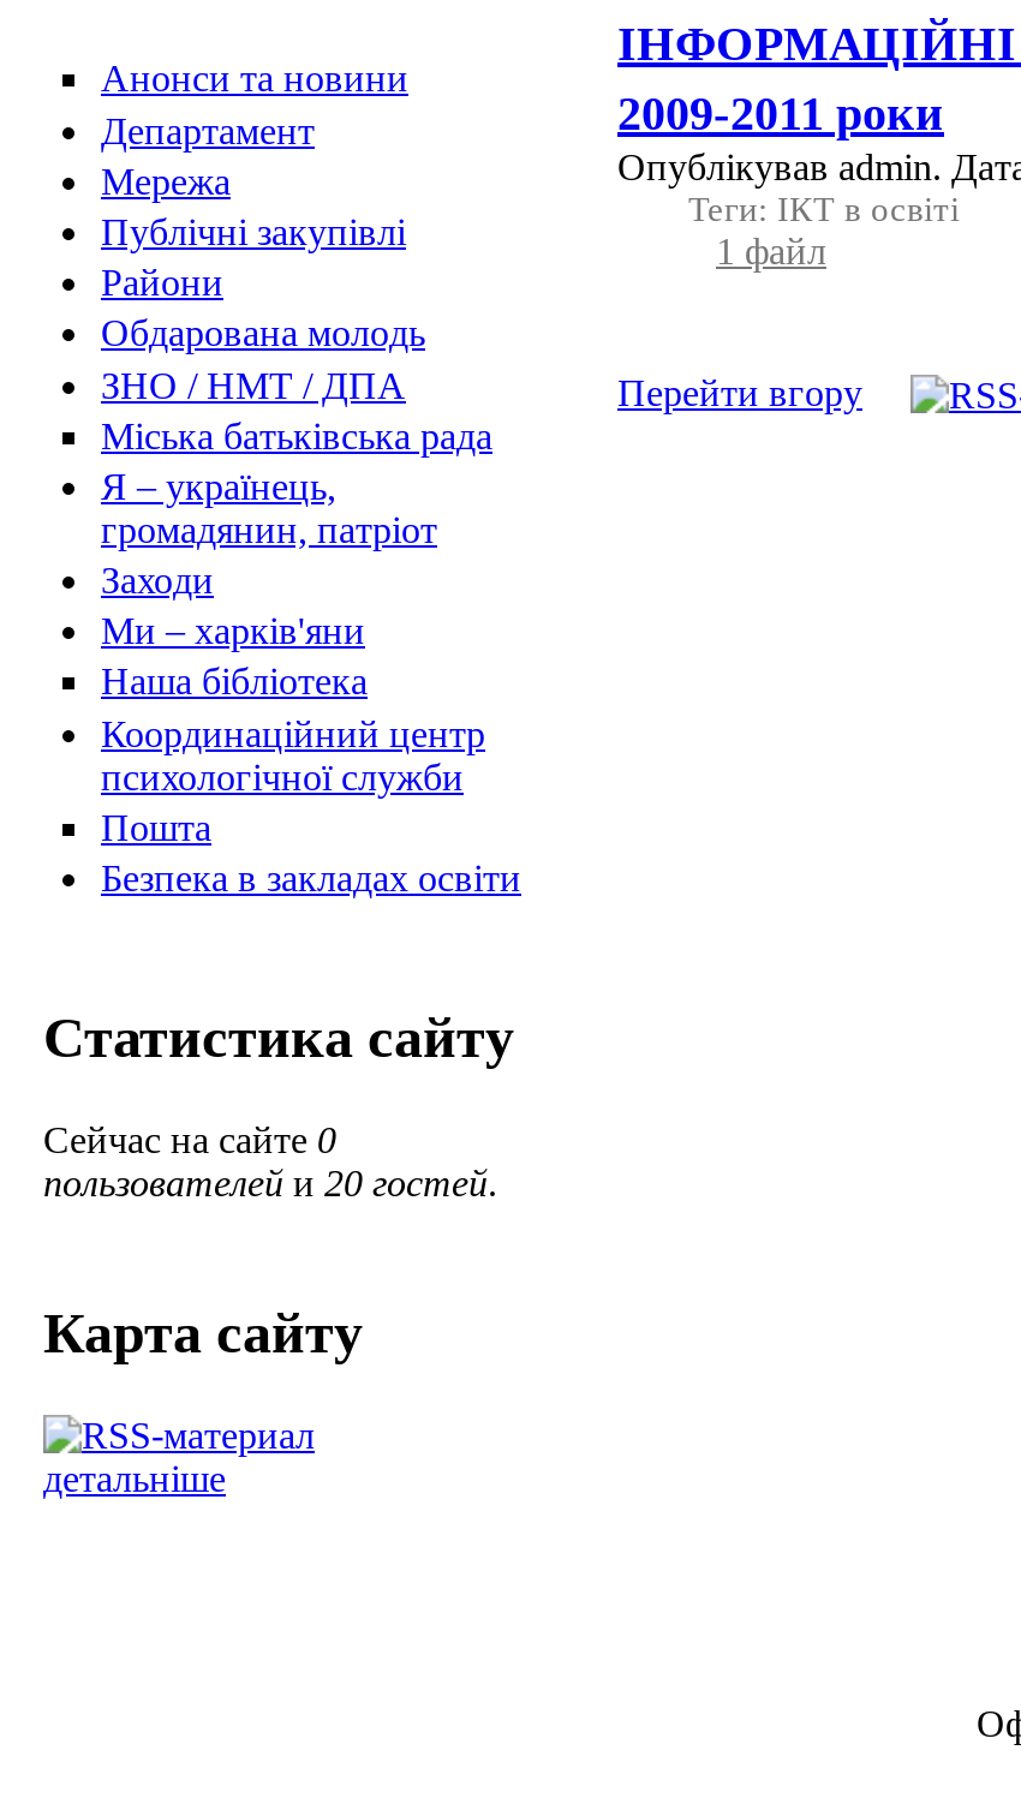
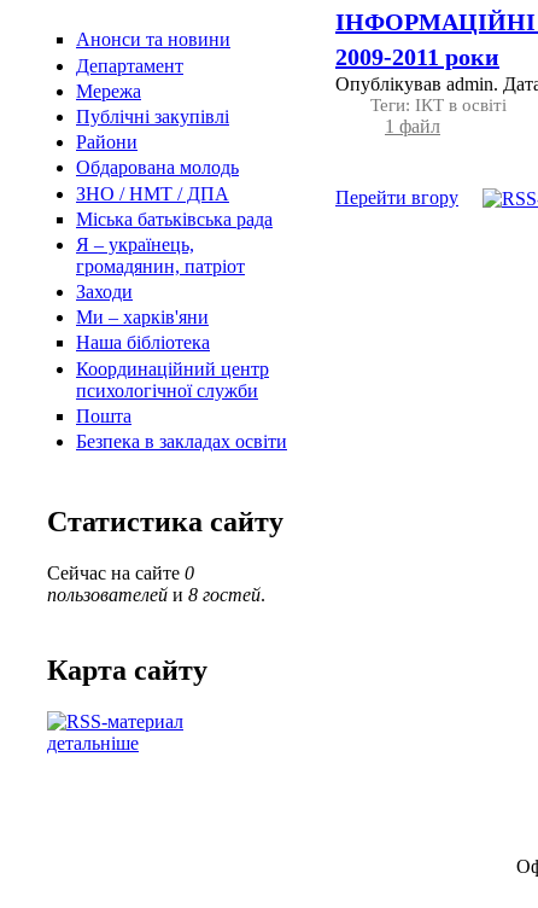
[43,1162,497,1203] пользователей и 20 гостей. -> [47,584,265,605] пользователей и 8 гостей.

